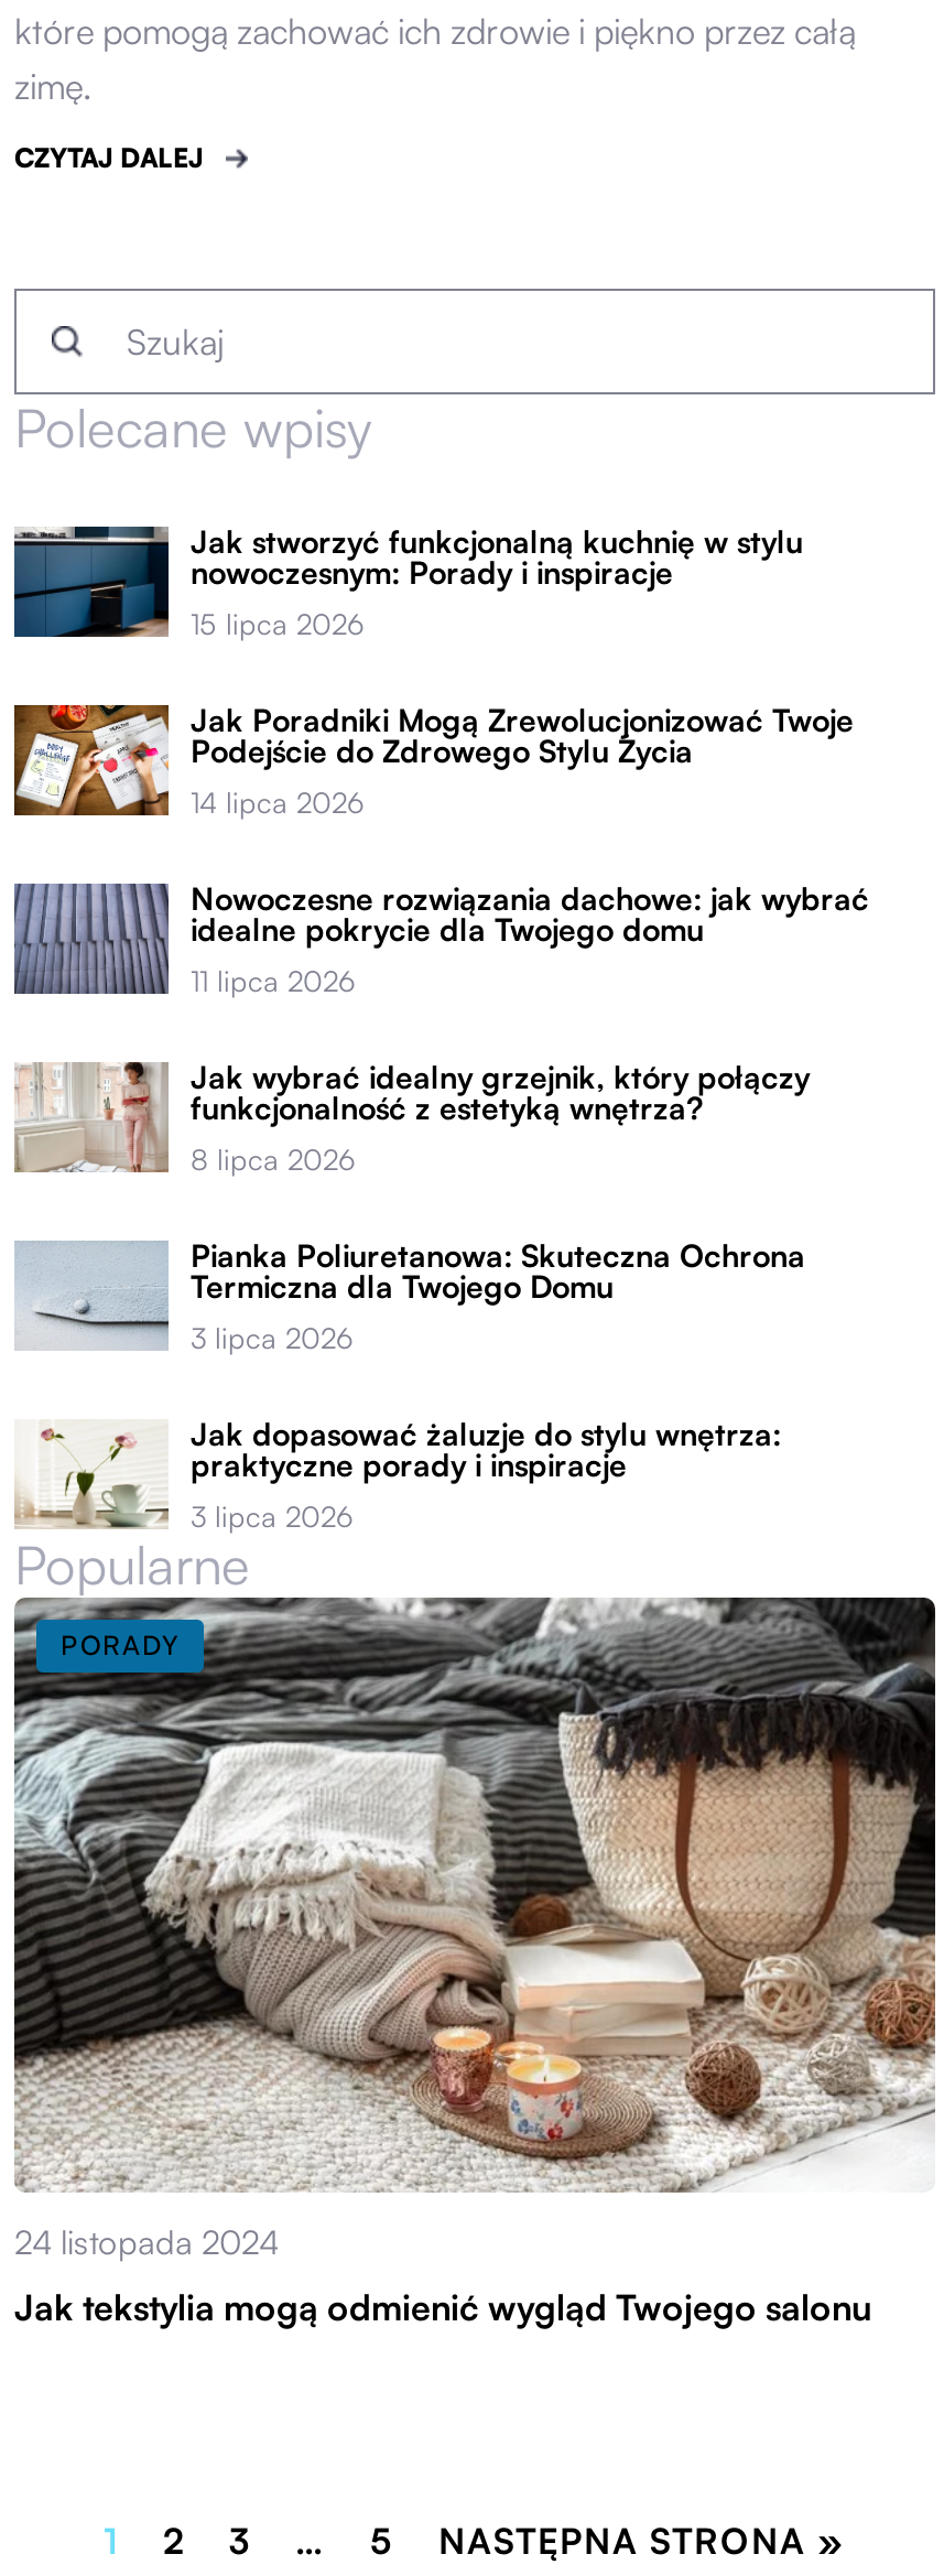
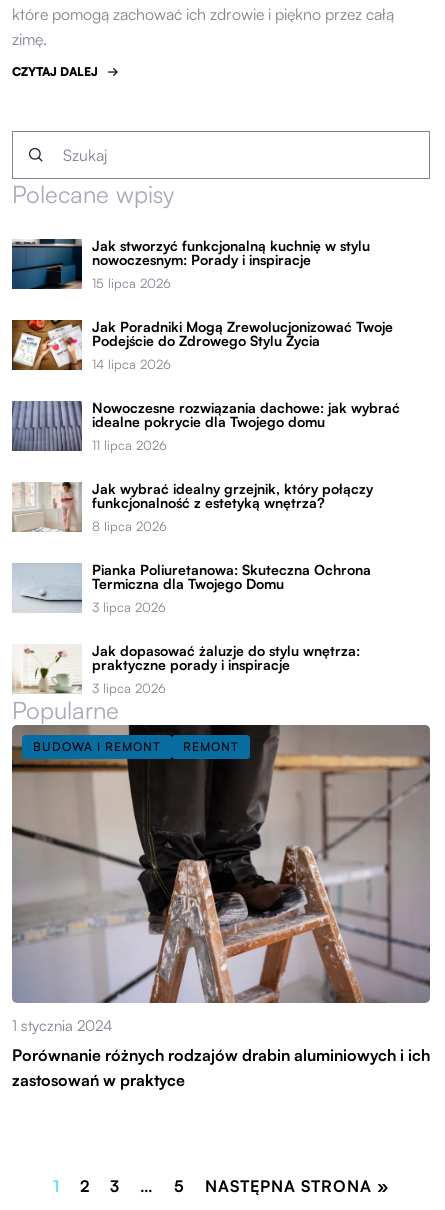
[14,1595,935,2195] [image] | PORADY -> [12,724,431,1004] [image] | BUDOWA I REMONT | REMONT
[14,2222,279,2264] 24 listopada 2024 -> [12,1016,112,1035] 1 stycznia 2024
[14,2286,871,2330] Jak tekstylia mogą odmienić wygląd Twojego salonu -> [12,1045,430,1090] Porównanie różnych rodzajów drabin aluminiowych i ich | zastosowań w praktyce

